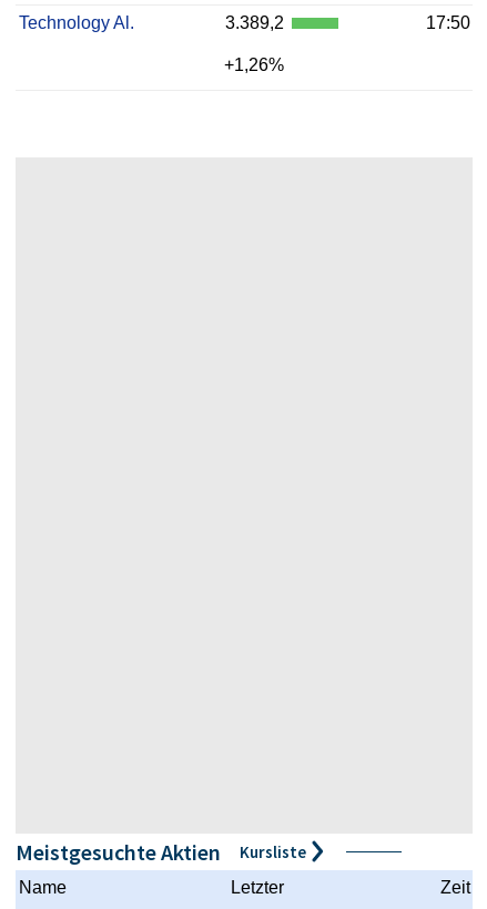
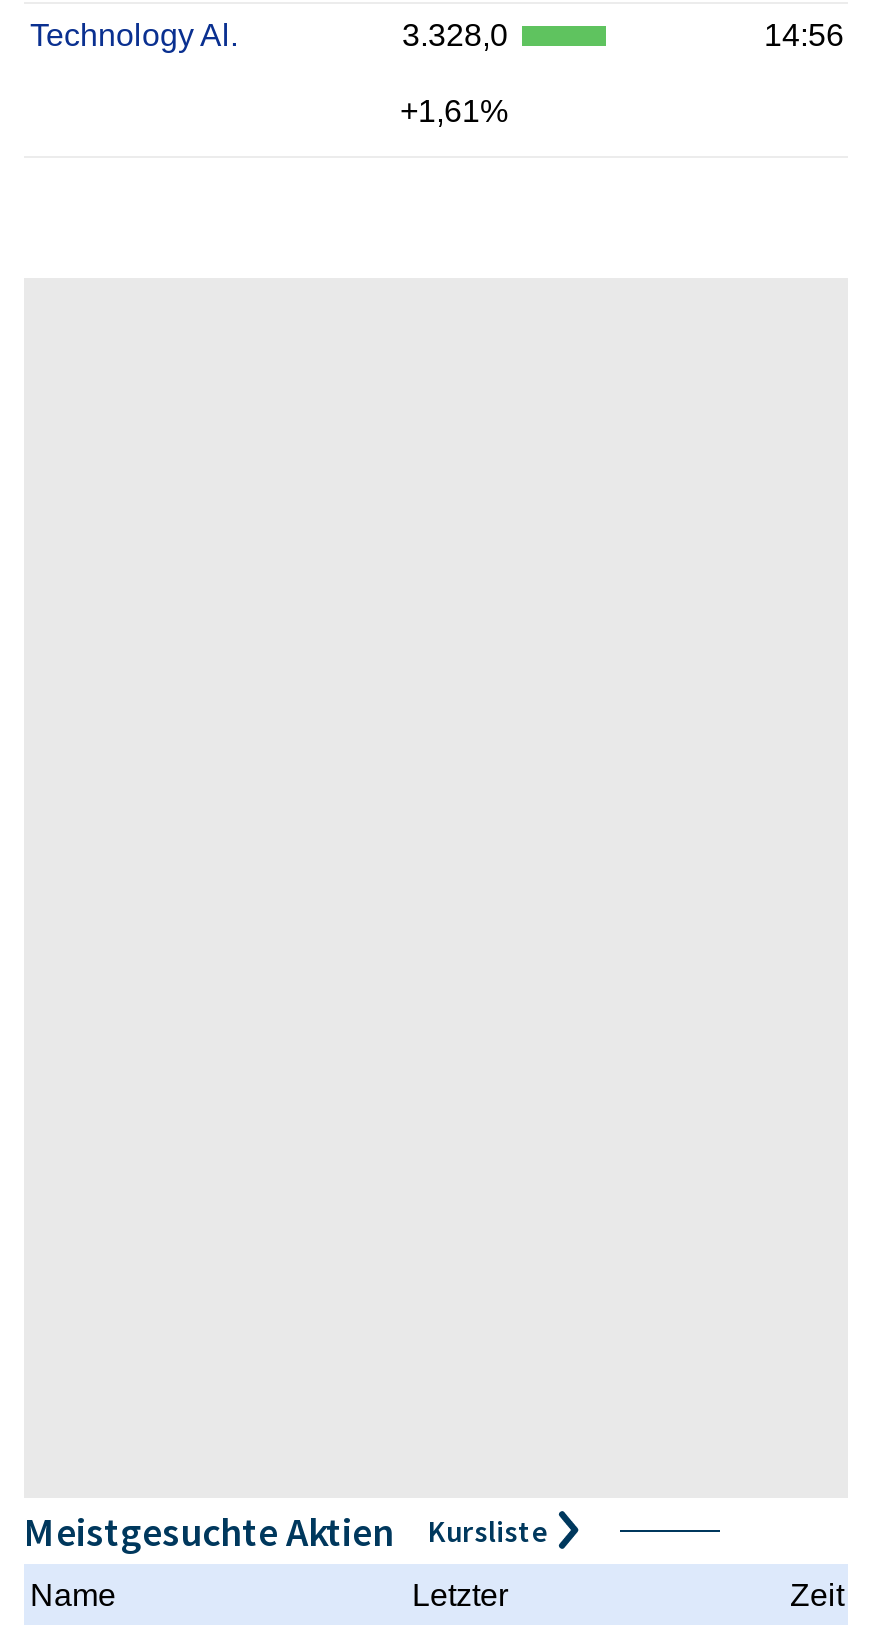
[225,13,284,32] 3.389,2 -> [402,17,508,51] 3.328,0
[426,13,470,32] 17:50 -> [764,17,844,51] 14:56
[224,55,284,74] +1,26% -> [400,93,508,127] +1,61%

